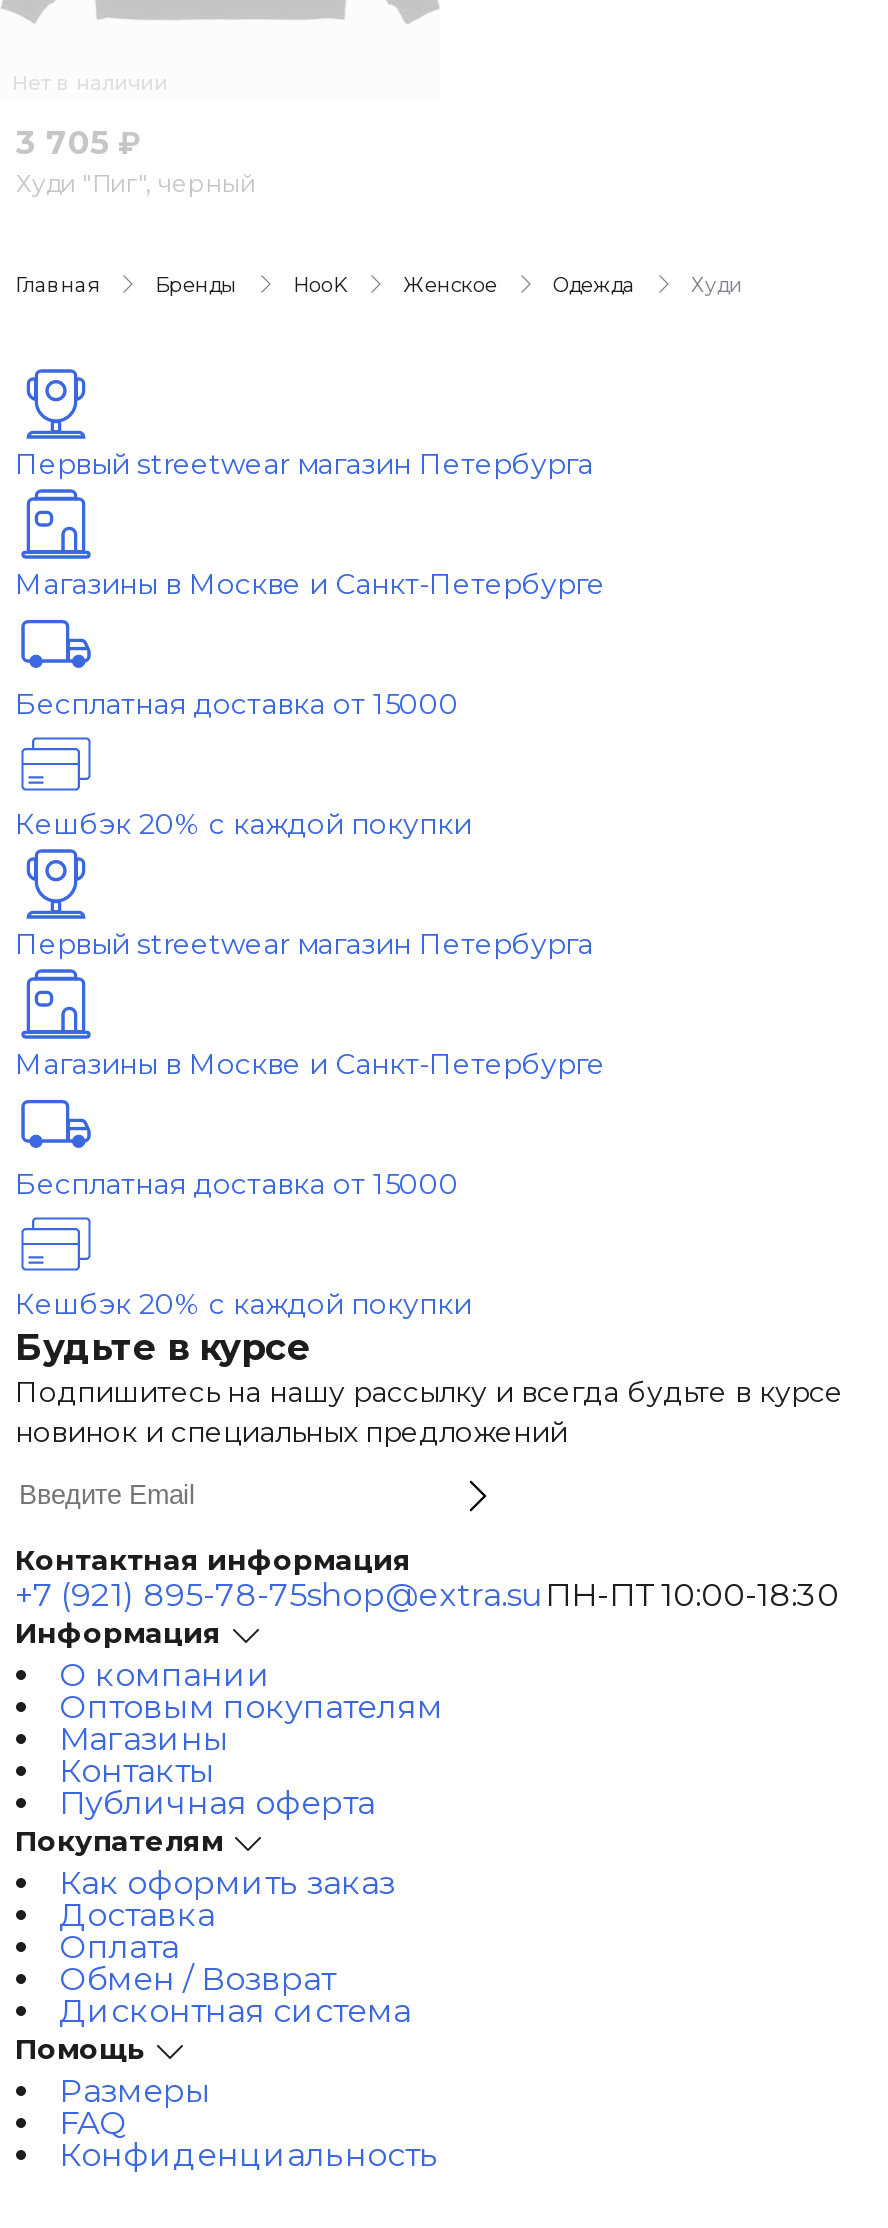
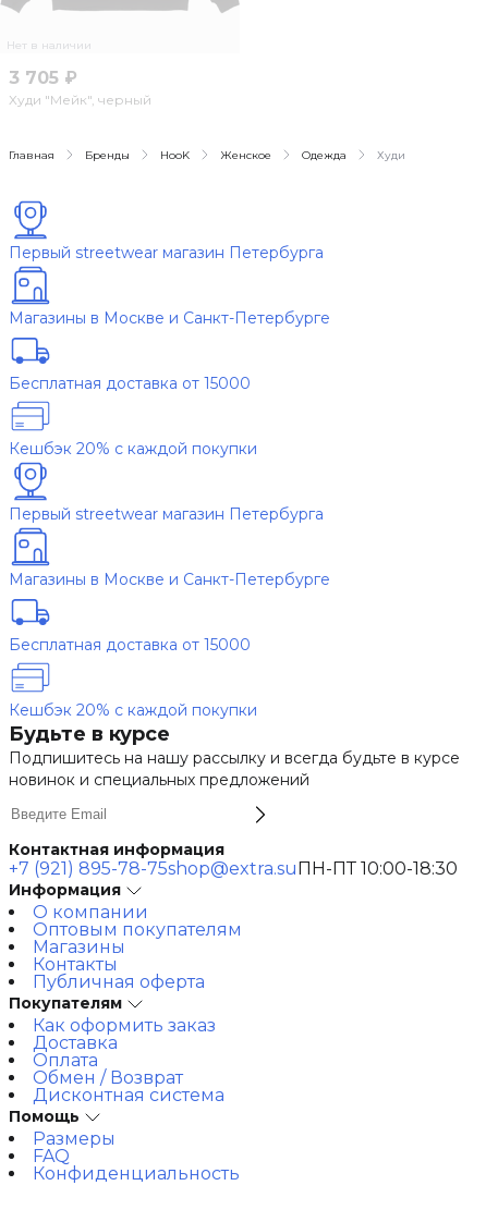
[16,167,256,197] Худи "Пиг", черный -> [9,91,151,107] Худи "Мейк", черный

